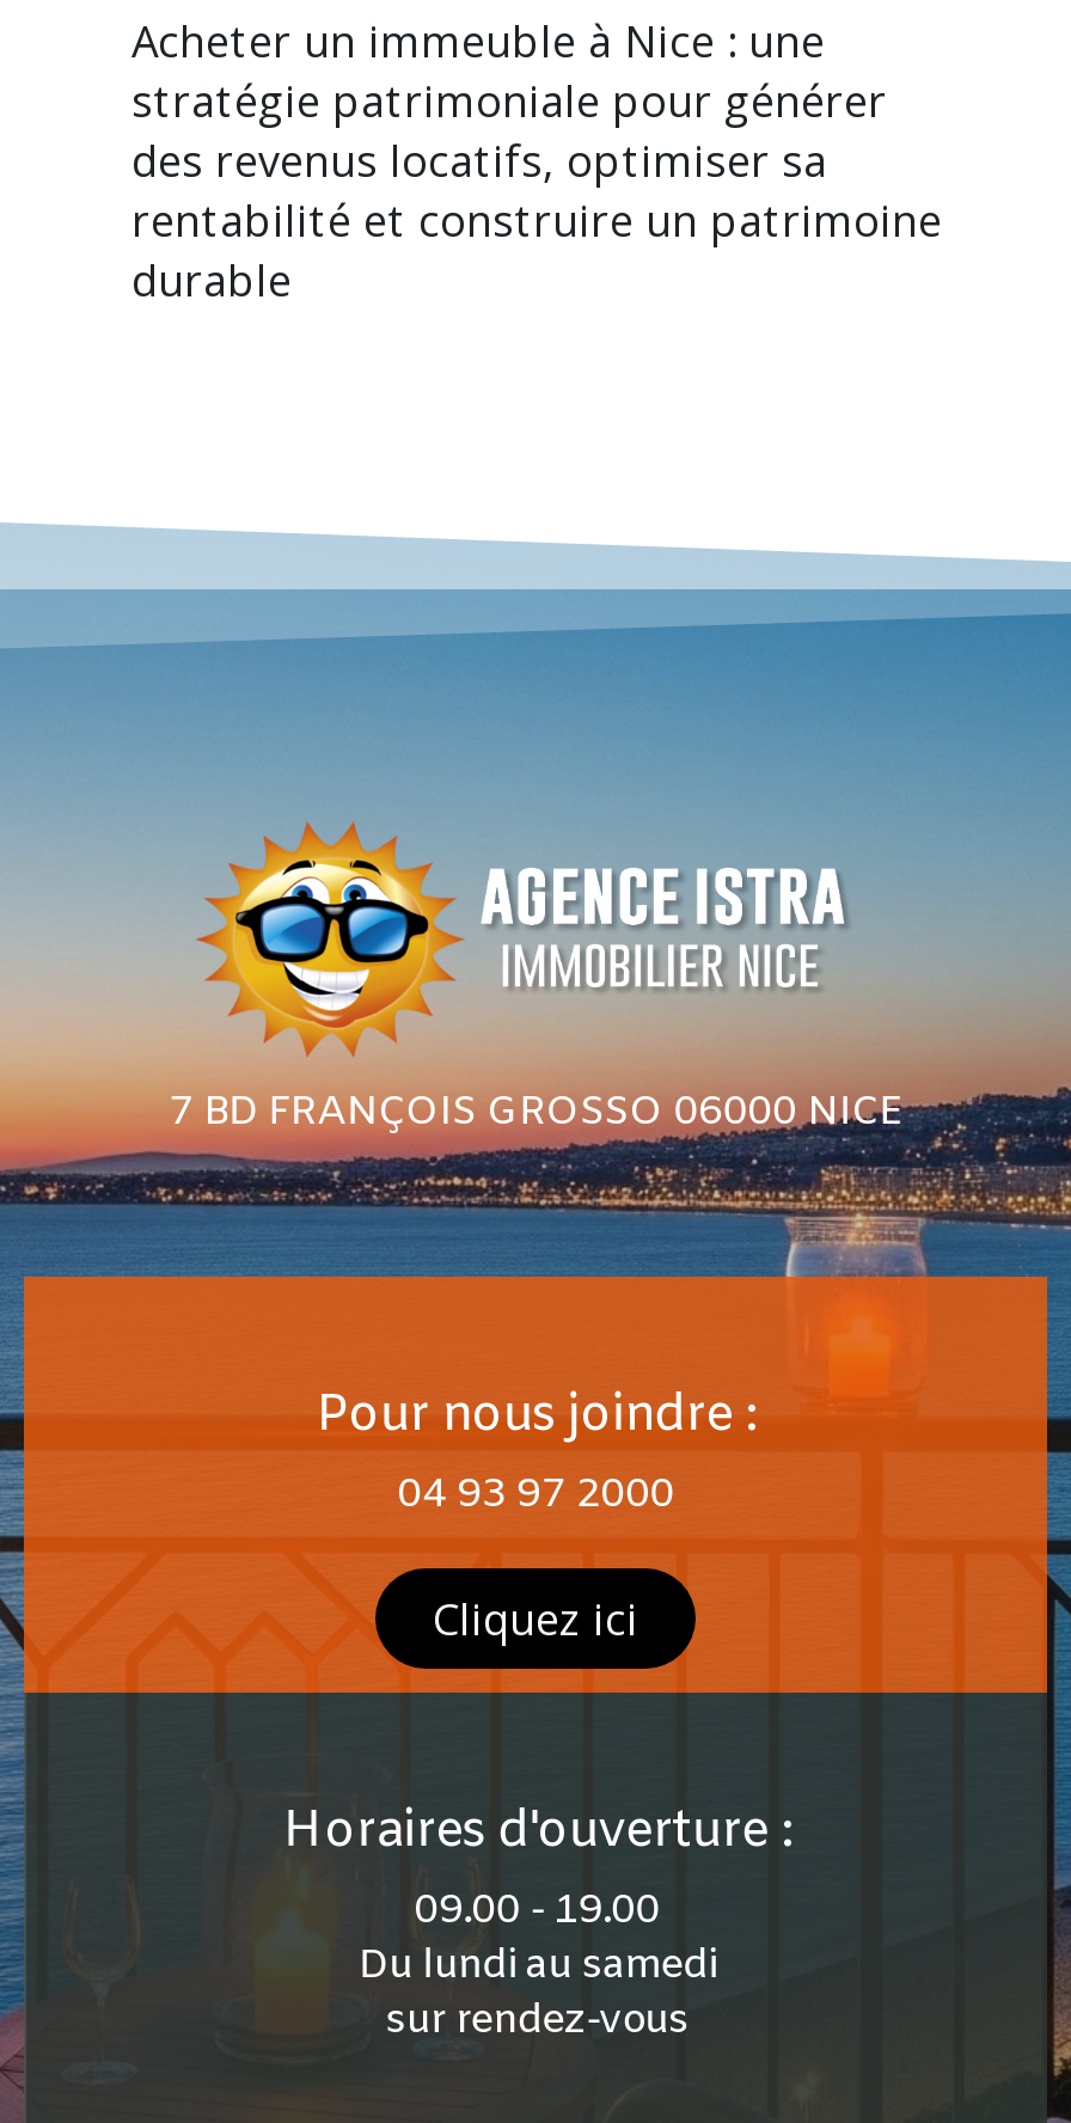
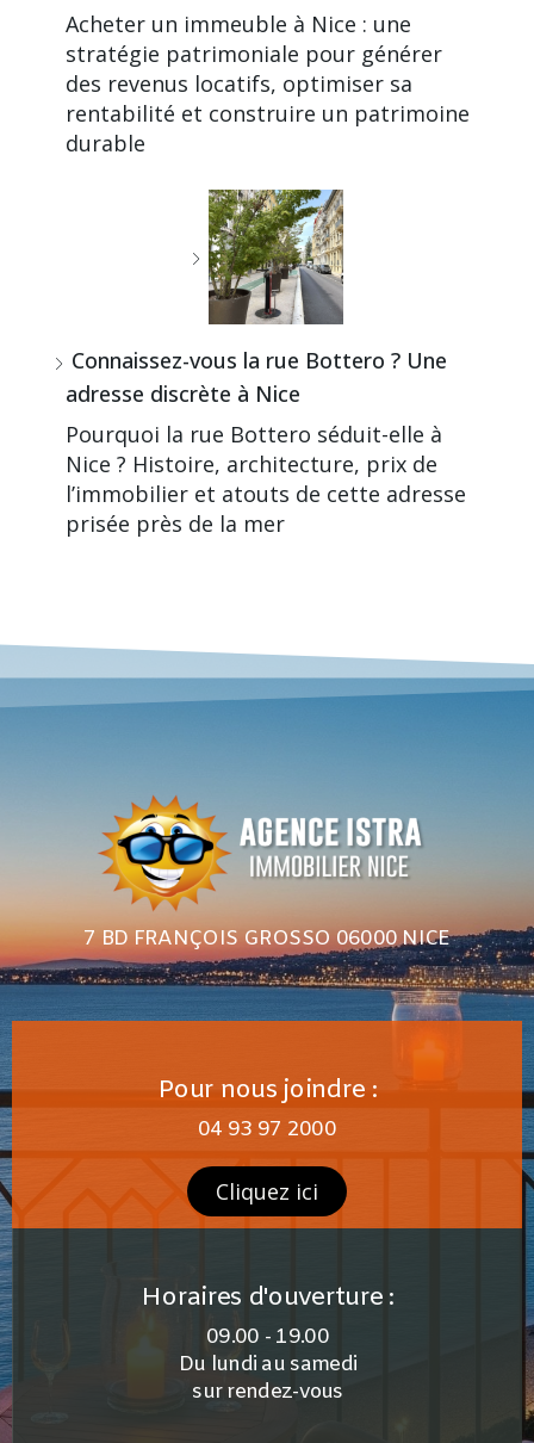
none -> [66,188,466,538] [image] | Connaissez-vous la rue Bottero ? Une | adresse discrète à Nice | Pourquoi la rue Bottero séduit-elle à | Nice ? Histoire, architecture, prix de | l’immobilier et atouts de cette adresse | prisée près de la mer

